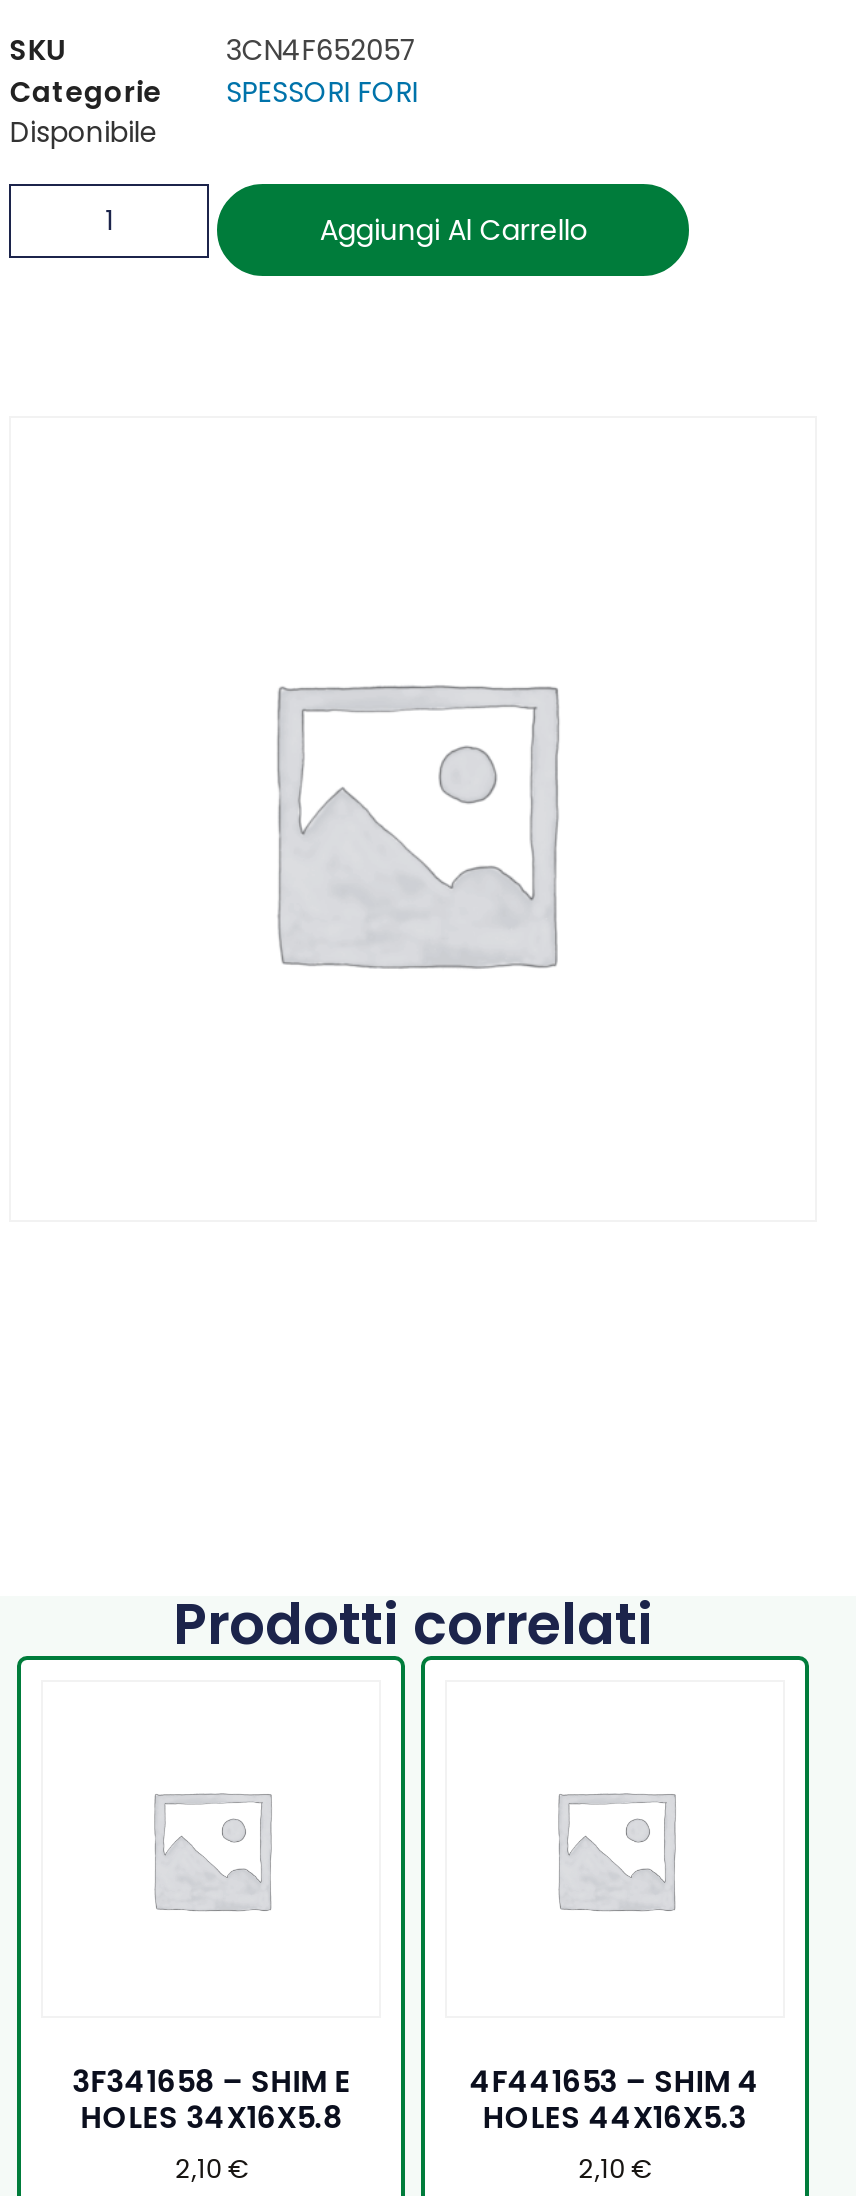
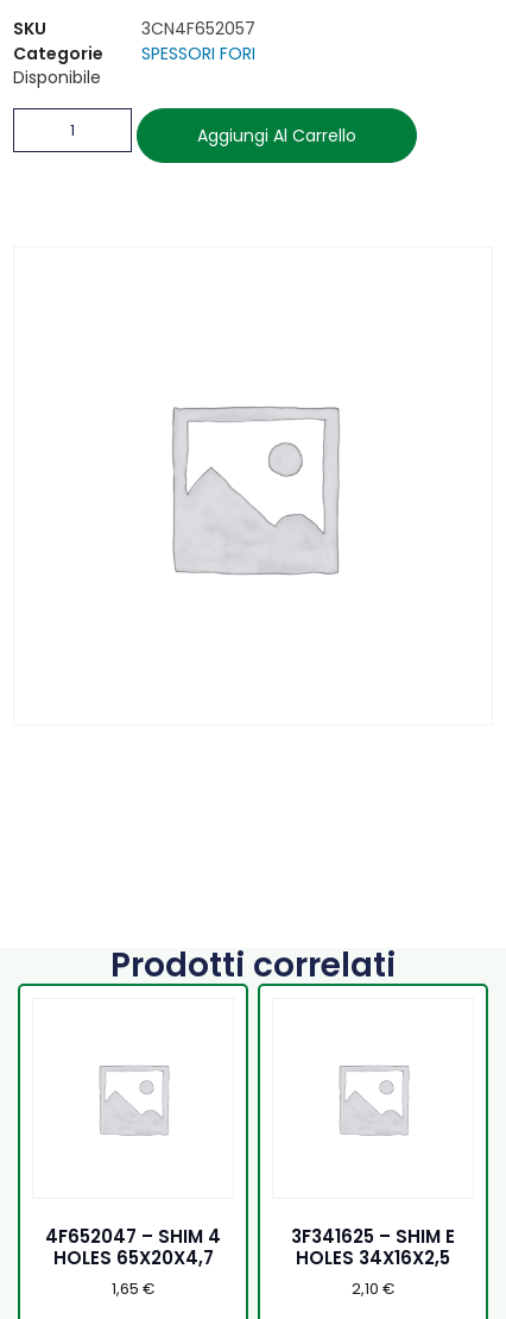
[72,2060,350,2187] 3F341658 – SHIM E | HOLES 34X16X5.8 | 2,10 € -> [45,1224,221,1299] 4F652047 – SHIM 4 | HOLES 65X20X4,7 | 1,65 €
[470,2060,760,2138] 4F441653 – SHIM 4 | HOLES 44X16X5.3 -> [291,1224,455,1270] 3F341625 – SHIM E | HOLES 34X16X2,5

